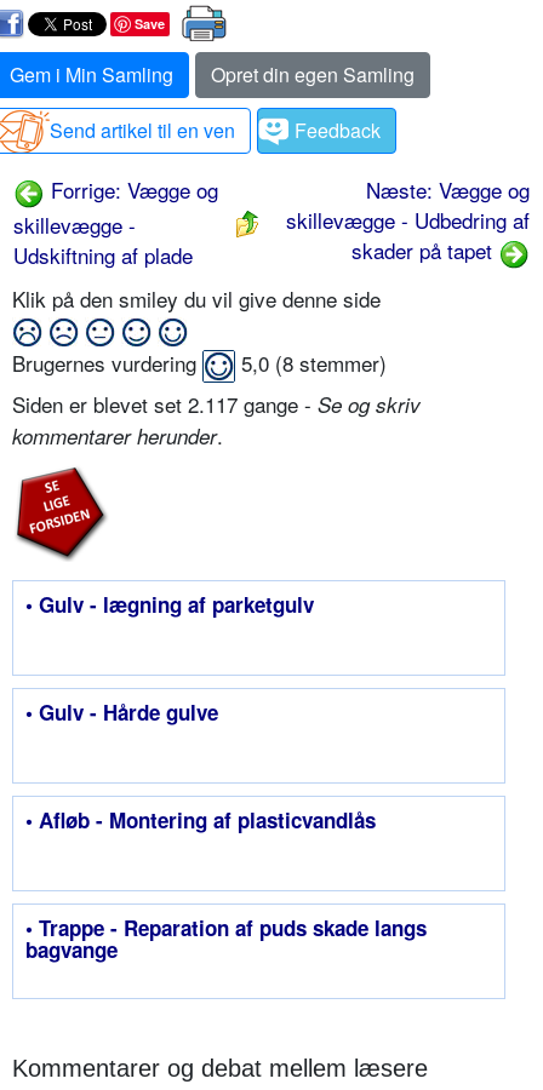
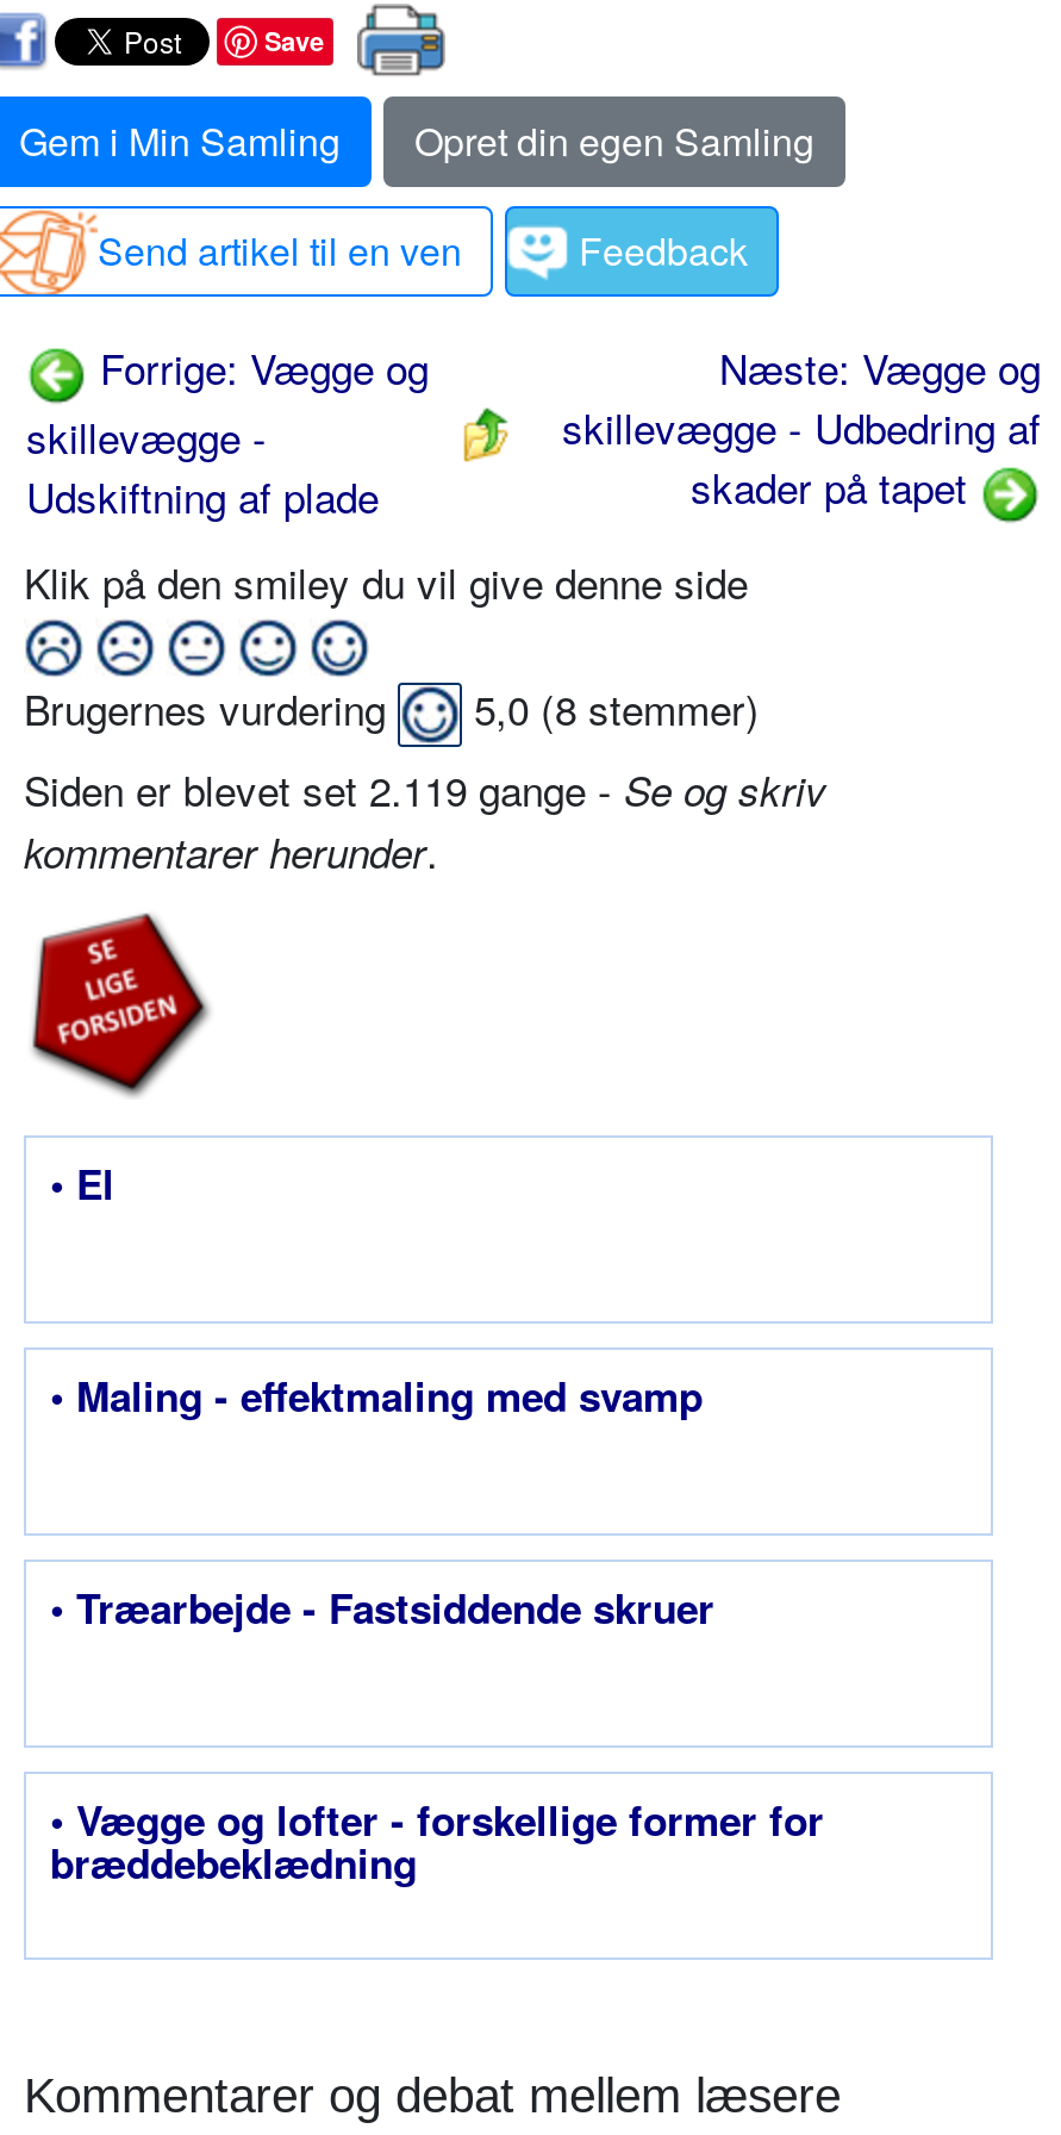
[12,389,421,420] Siden er blevet set 2.117 gange - Se og skriv -> [24,760,826,819] Siden er blevet set 2.119 gange - Se og skriv
[25,590,314,619] • Gulv - lægning af parketgulv -> [50,1155,114,1213] • El
[25,698,218,727] • Gulv - Hårde gulve -> [50,1367,703,1425] • Maling - effektmaling med svamp
[25,806,376,835] • Afløb - Montering af plasticvandlås -> [50,1580,714,1637] • Træarbejde - Fastsiddende skruer
[25,914,427,965] • Trappe - Reparation af puds skade langs | bagvange -> [50,1792,824,1892] • Vægge og lofter - forskellige former for | bræddebeklædning

